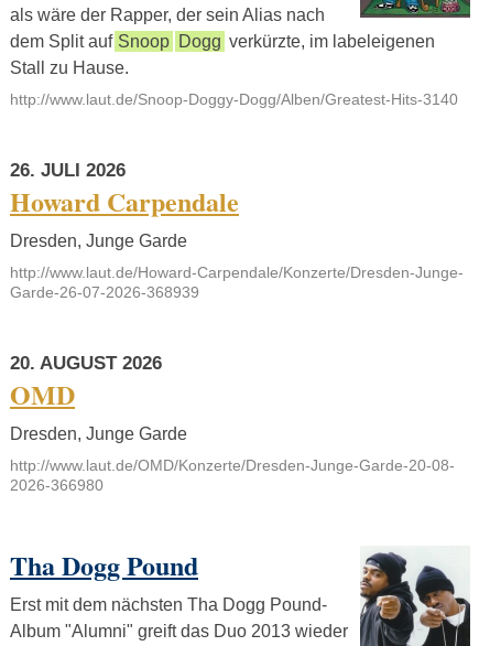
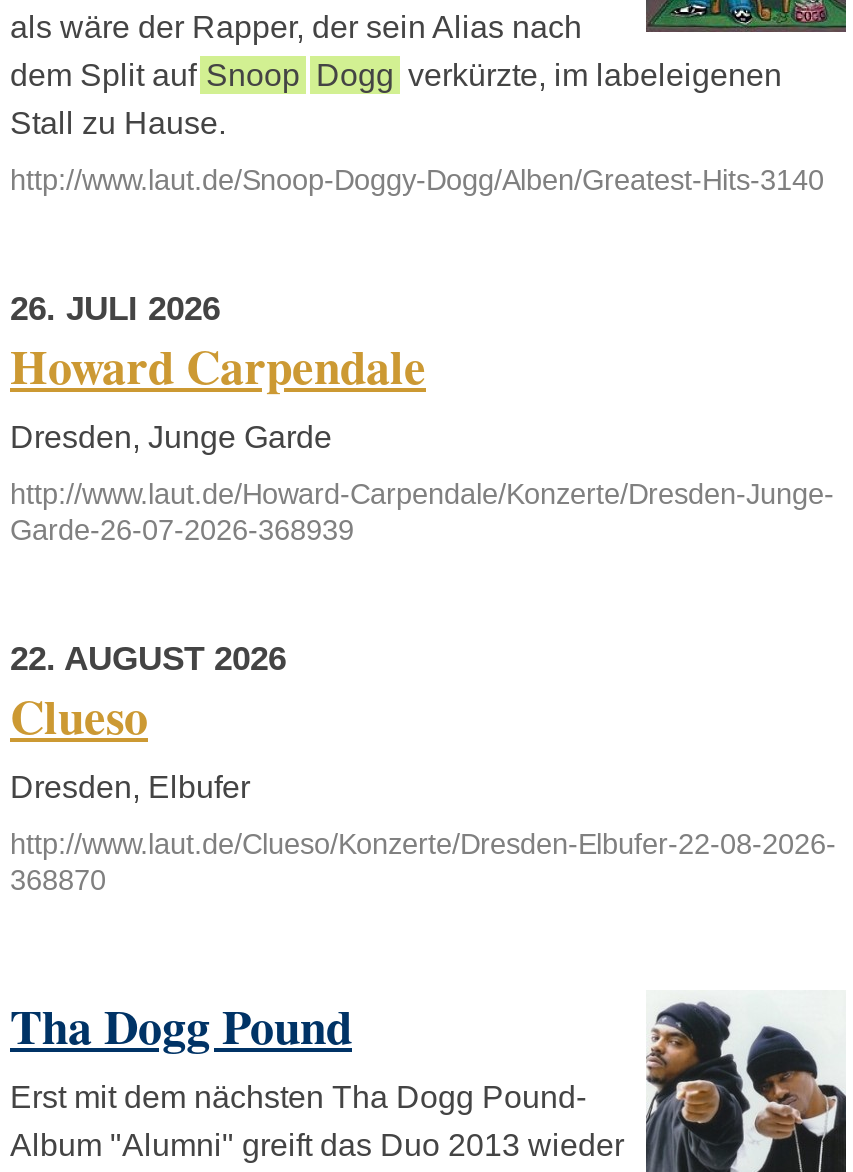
[10,353,187,443] 20. AUGUST 2026 | OMD | Dresden, Junge Garde -> [10,640,286,804] 22. AUGUST 2026 | Clueso | Dresden, Elbufer
[10,456,455,494] http://www.laut.de/OMD/Konzerte/Dresden-Junge-Garde-20-08- | 2026-366980 -> [10,828,836,896] http://www.laut.de/Clueso/Konzerte/Dresden-Elbufer-22-08-2026- | 368870

